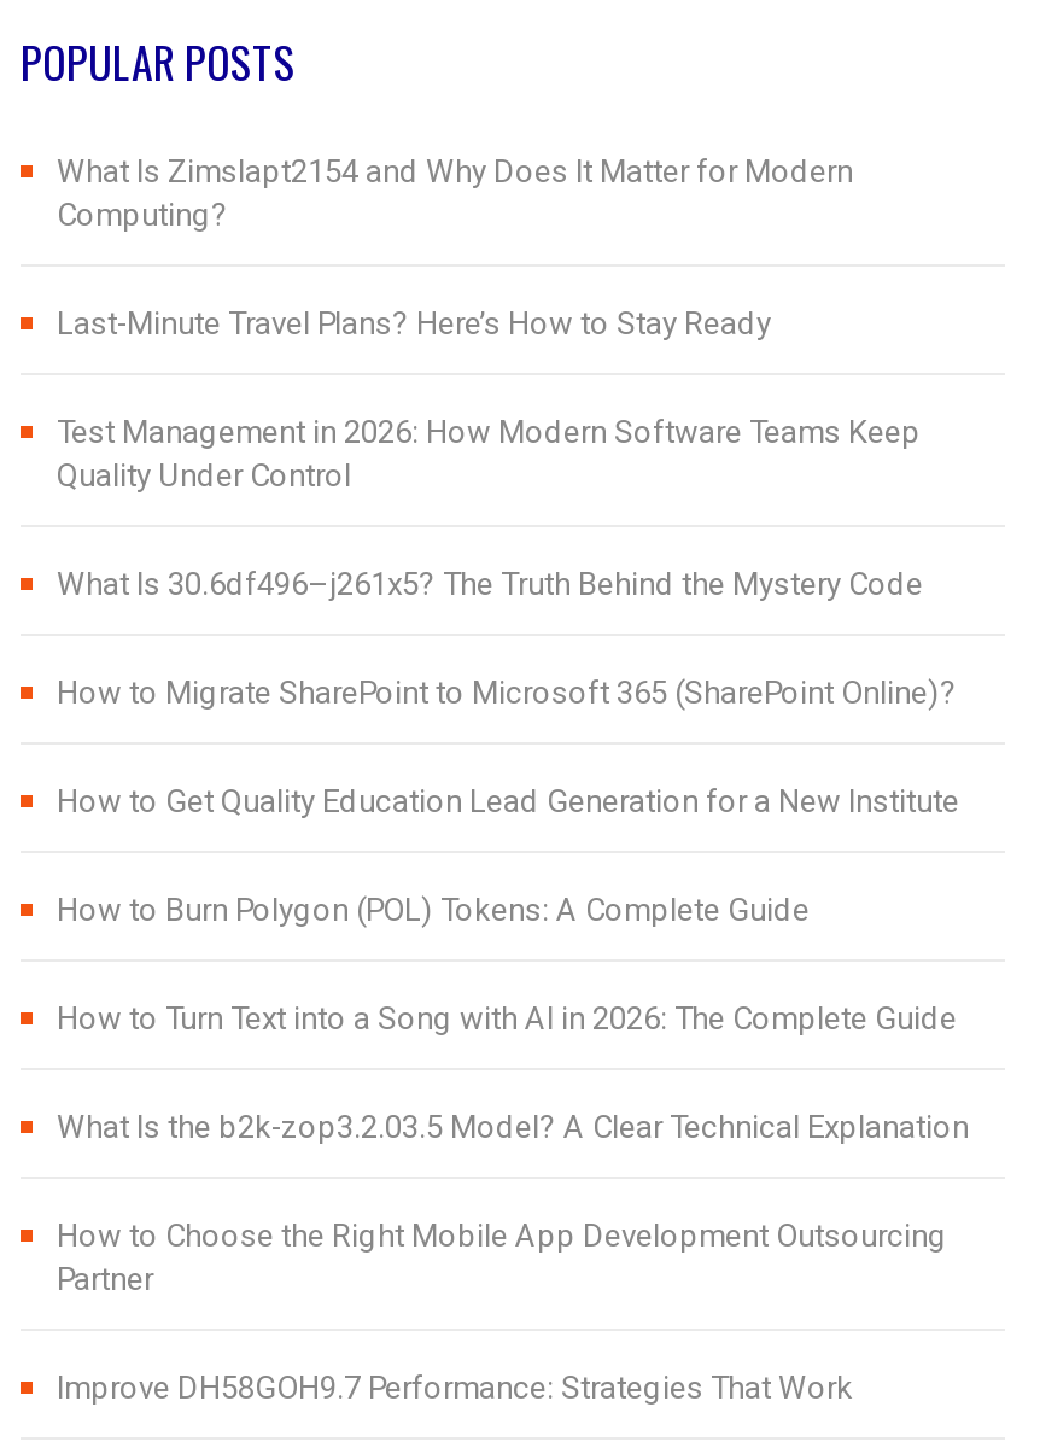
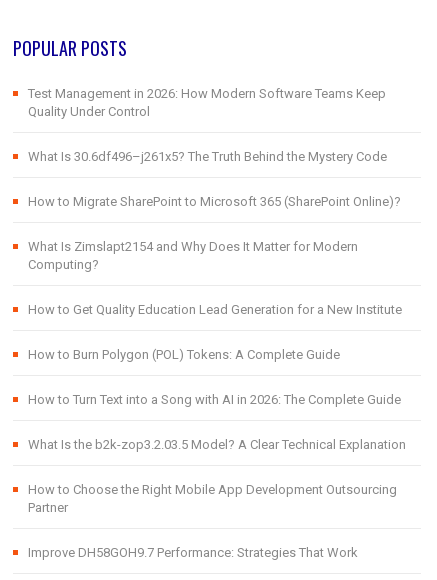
moved [57,153,853,232] -> [28,239,358,272]: What Is Zimslapt2154 and Why Does It Matter for Modern | Computing?
[57,305,771,341] Last-Minute Travel Plans? Here’s How to Stay Ready -> none
moved [57,413,957,710] -> [28,86,401,209]: Test Management in 2026: How Modern Software Teams Keep | Quality Under Control | What Is 30.6df496–j261x5? The Truth Behind the Mystery Code | How to Migrate SharePoint to Microsoft 365 (SharePoint Online)?

